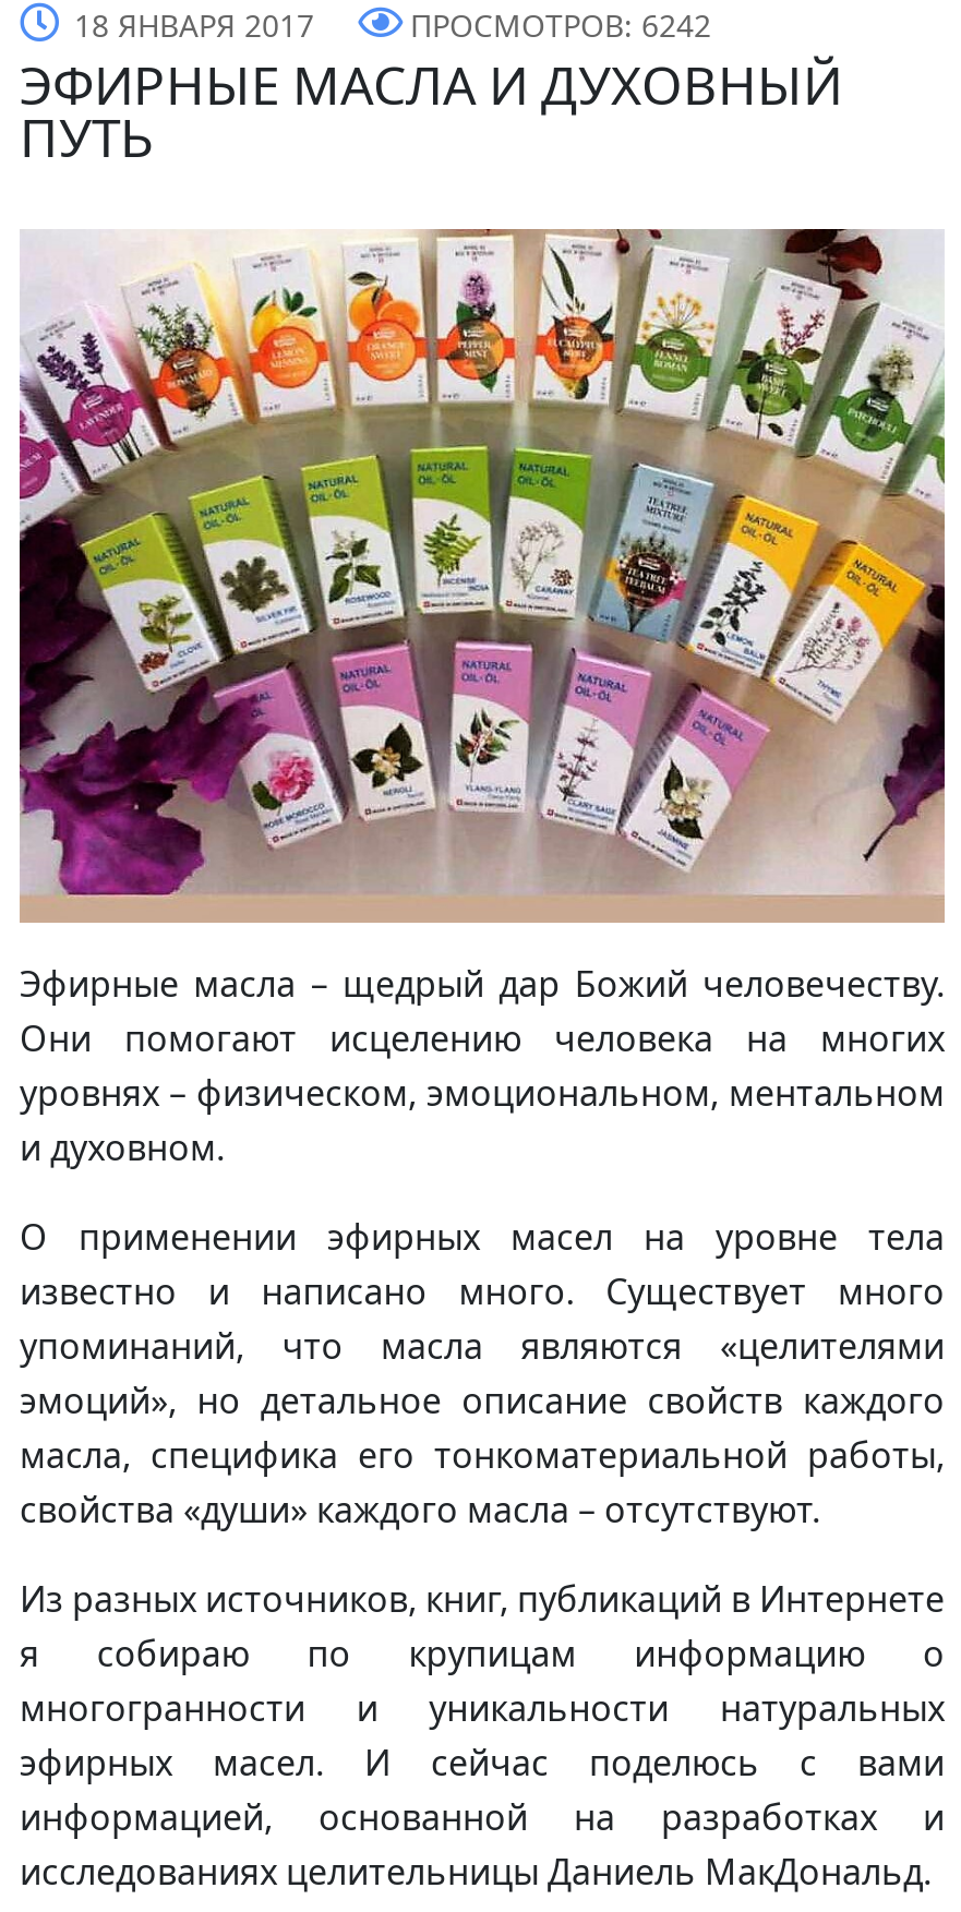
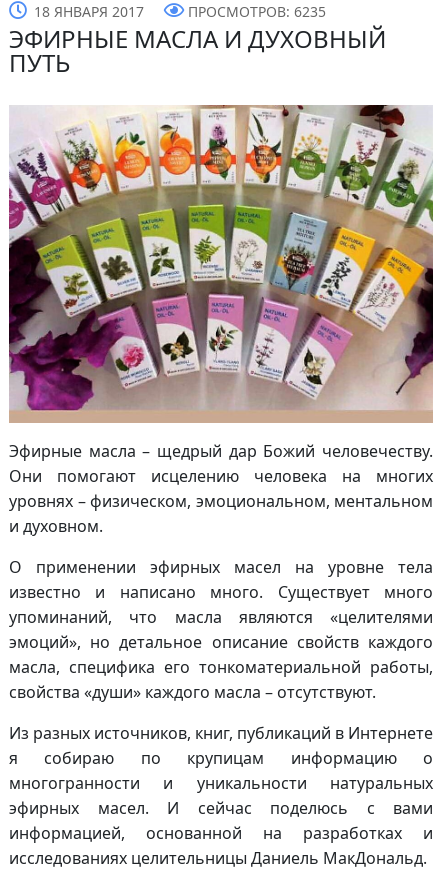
[410,4,711,46] ПРОСМОТРОВ: 6242 -> [188,2,326,21] ПРОСМОТРОВ: 6235

